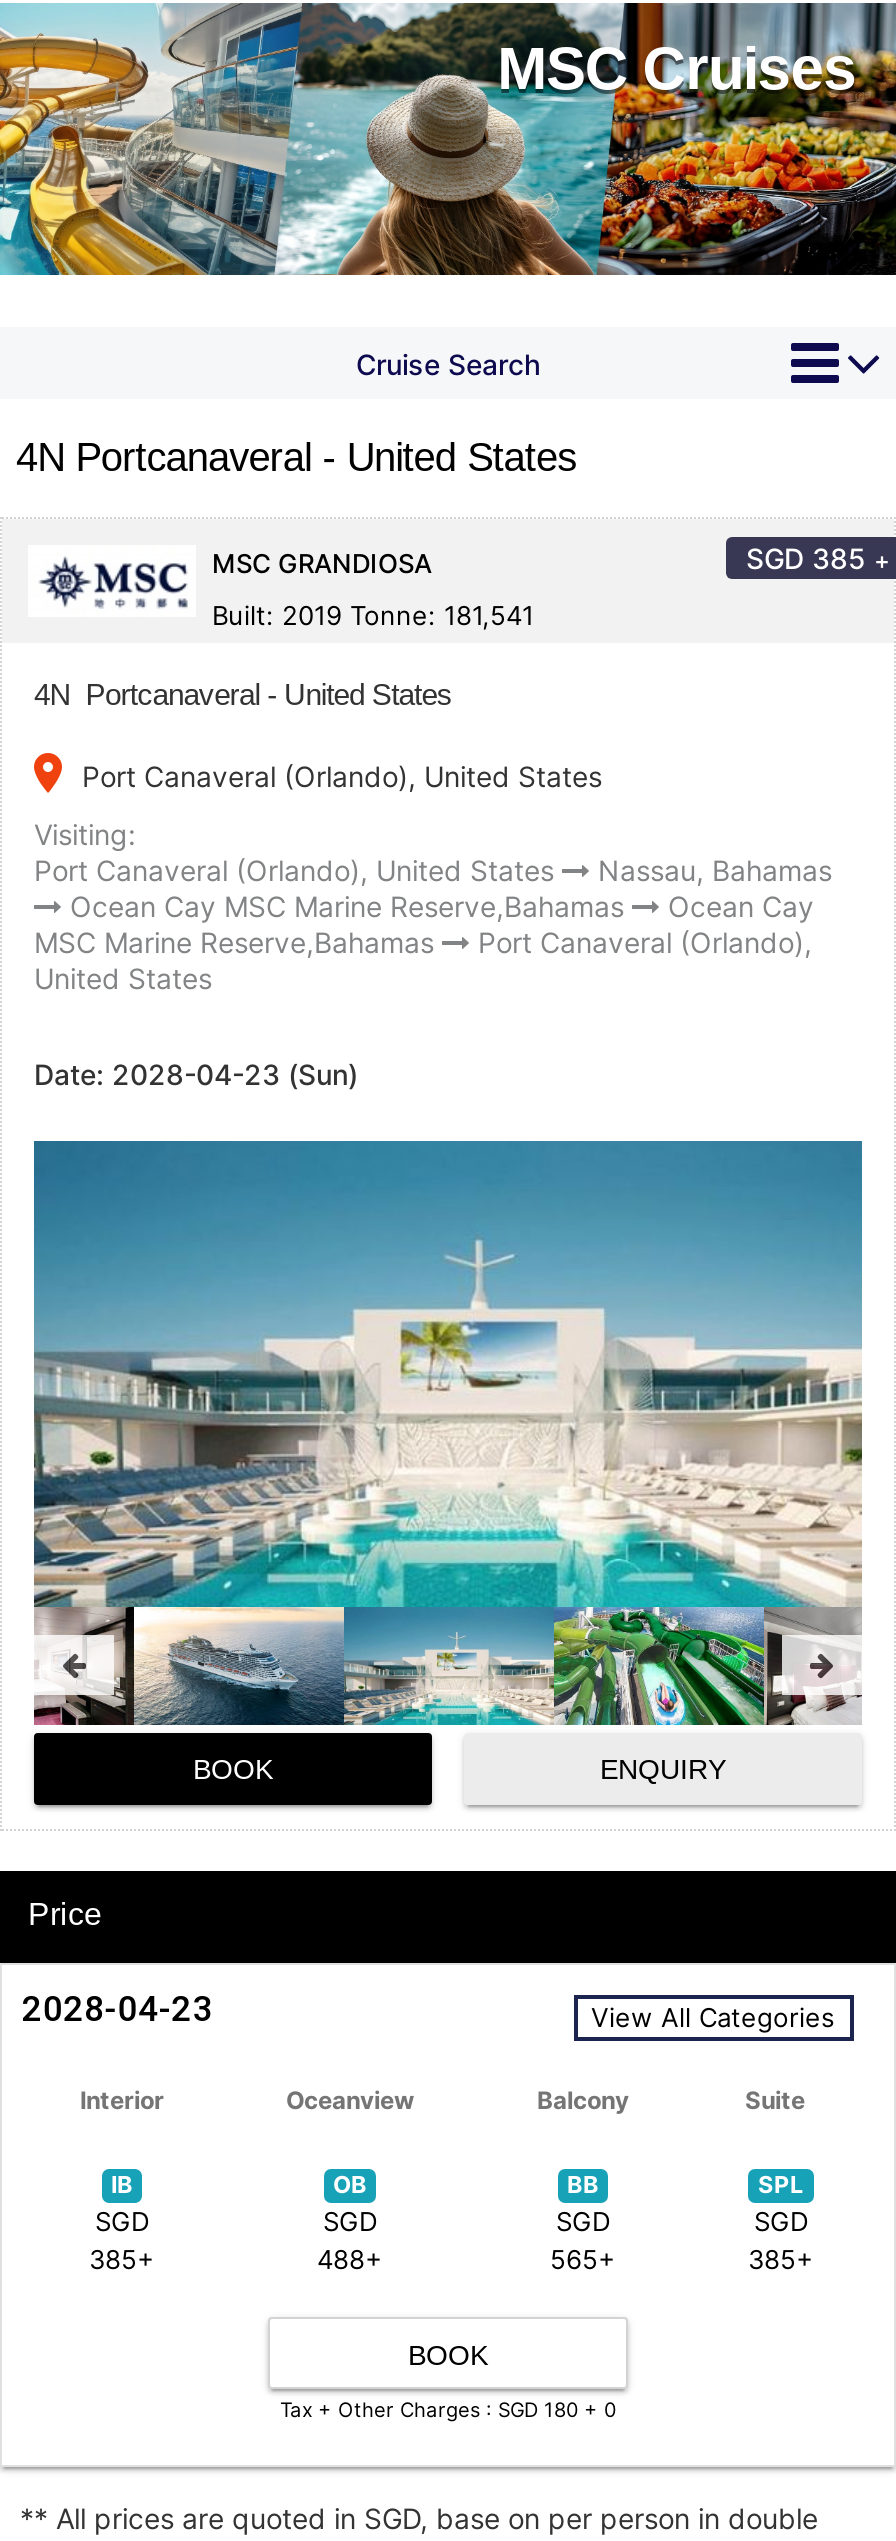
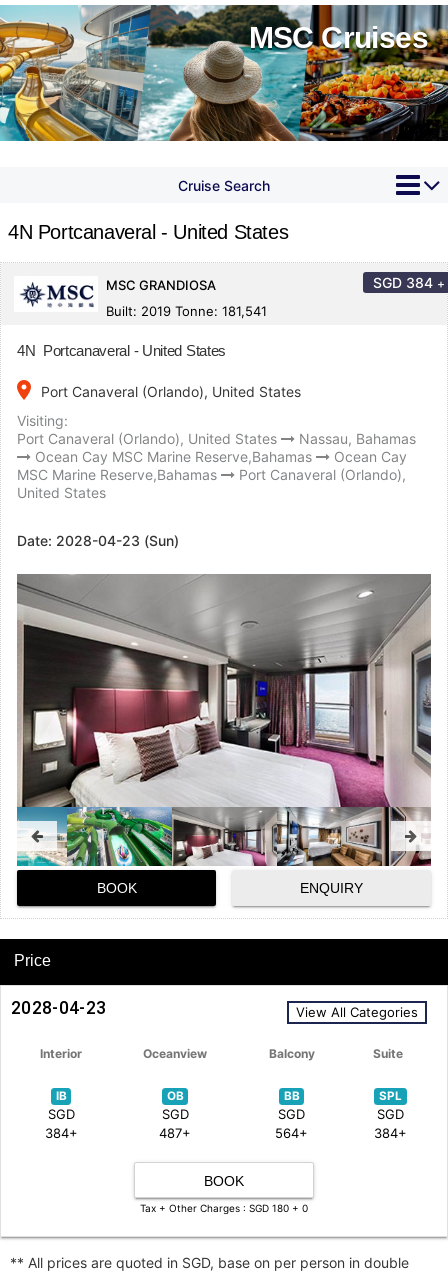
[746,541,890,575] SGD 385 + -> [373,274,445,291] SGD 384 +
[32,1139,864,1727] [image] -> [16,574,432,867] [image]
[89,2243,155,2275] 385+ -> [44,1125,77,1141] 384+
[317,2243,383,2275] 488+ -> [159,1125,191,1141] 487+
[550,2243,616,2275] 565+ -> [275,1125,308,1141] 564+
[748,2243,814,2275] 385+ -> [374,1125,407,1141] 384+

